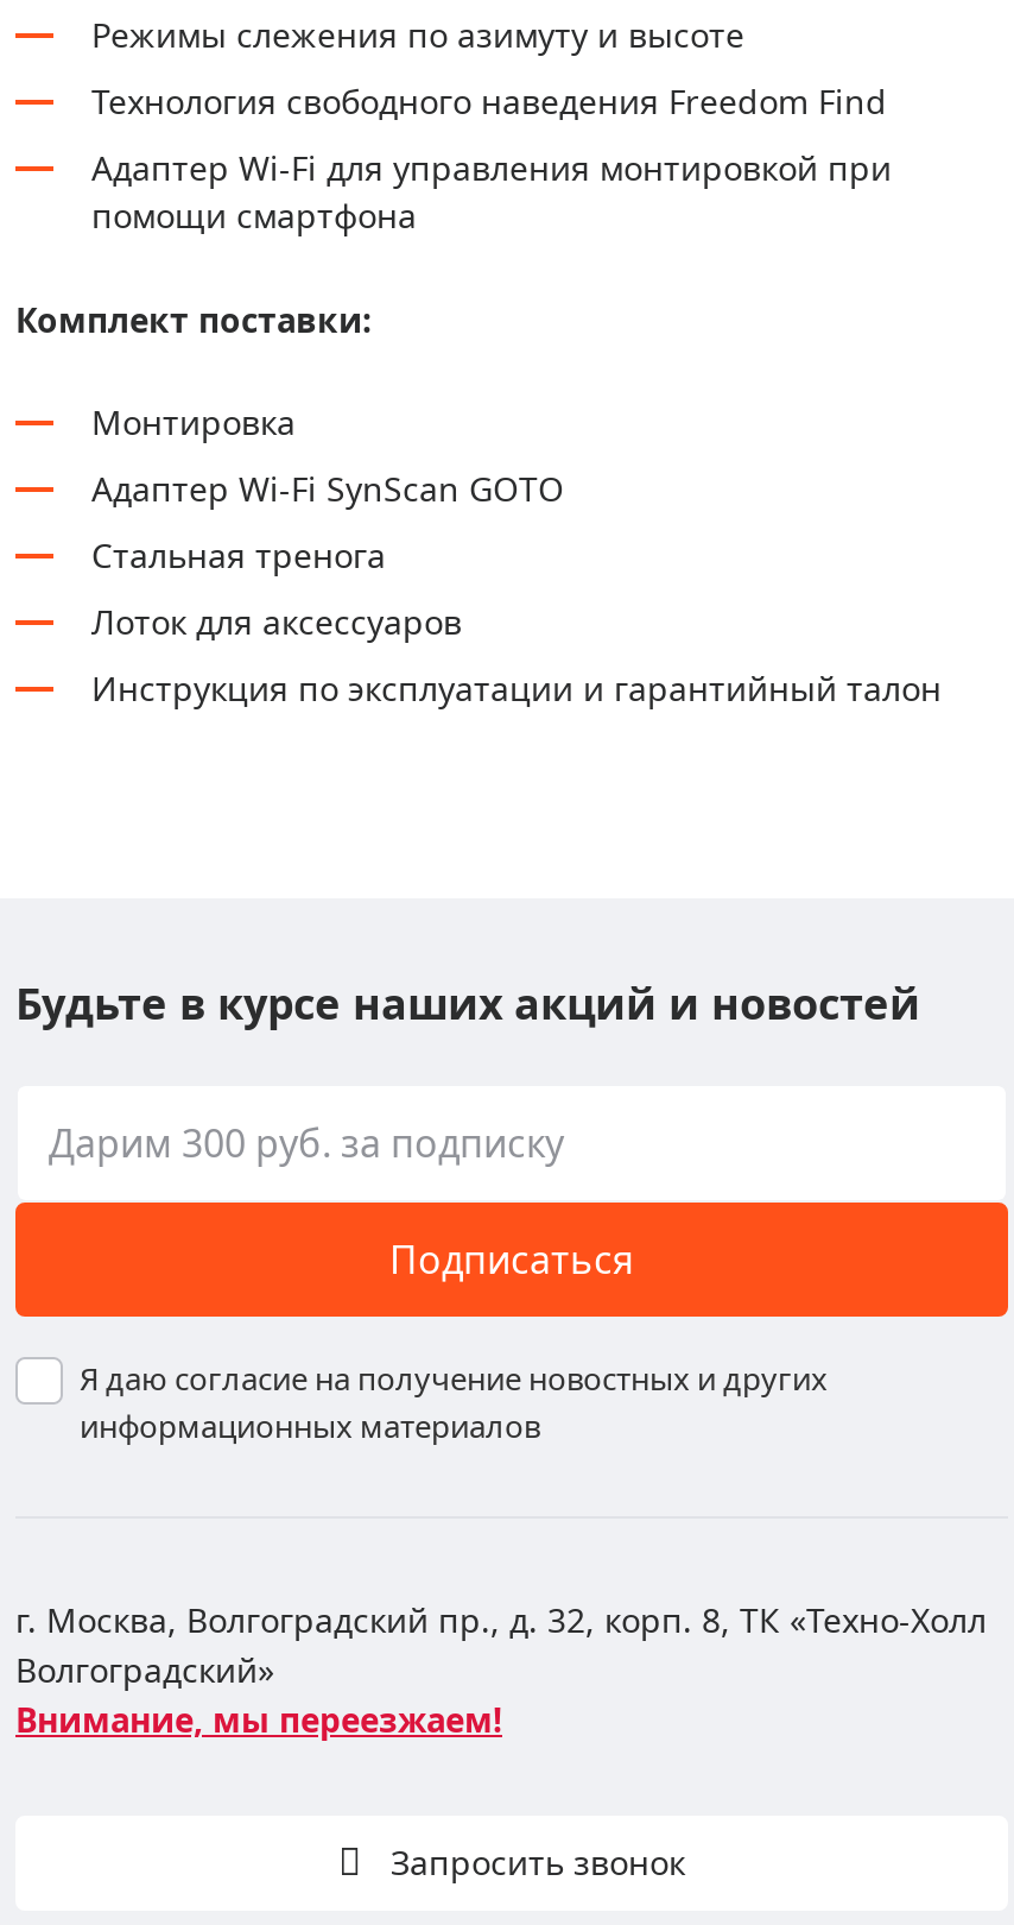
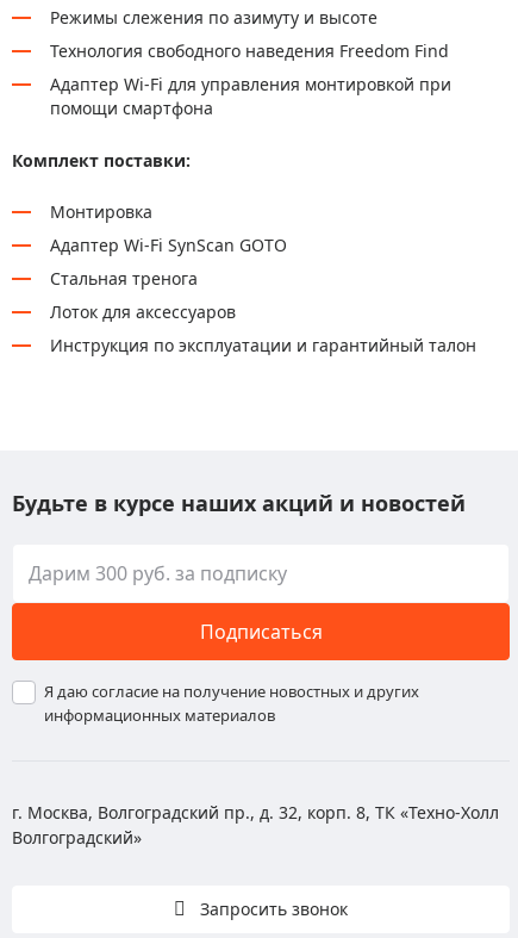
[15,1697,502,1742] Внимание, мы переезжаем! -> none

